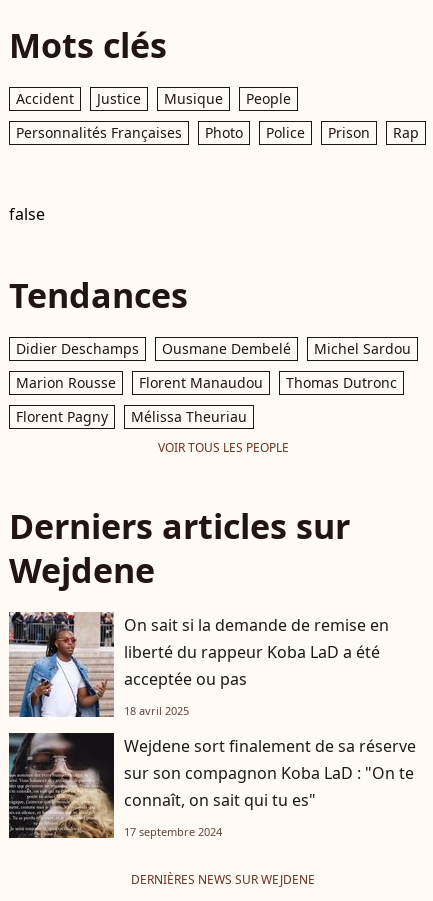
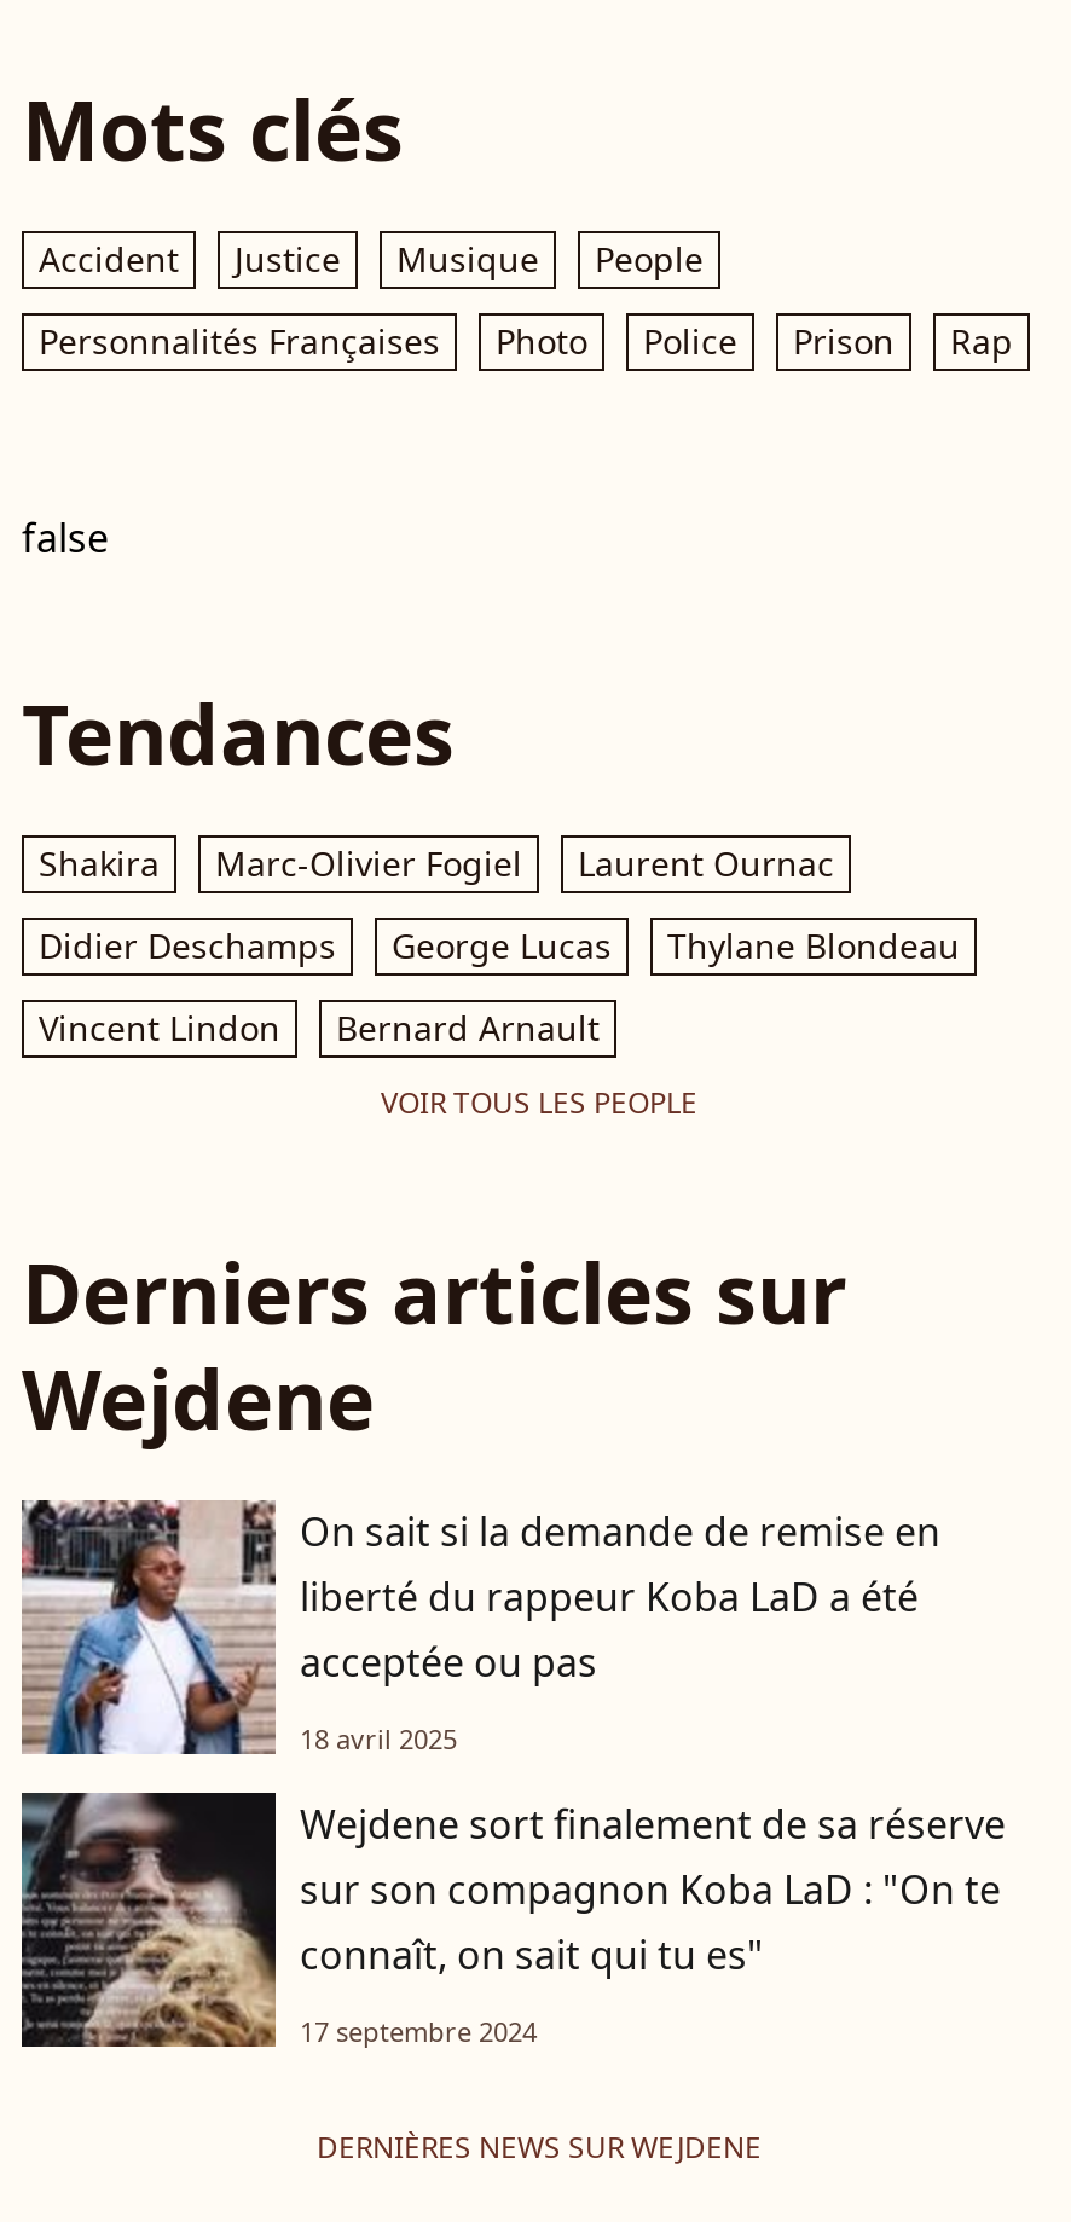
none -> [39,840,834,886] Shakira | Marc-Olivier Fogiel | Laurent Ournac
[16,339,411,426] Ousmane Dembelé | Michel Sardou | Marion Rousse | Florent Manaudou | Thomas Dutronc | Florent Pagny | Mélissa Theuriau -> [39,923,960,1051] George Lucas | Thylane Blondeau | Vincent Lindon | Bernard Arnault
moved [16,339,139,358] -> [39,923,336,969]: Didier Deschamps

